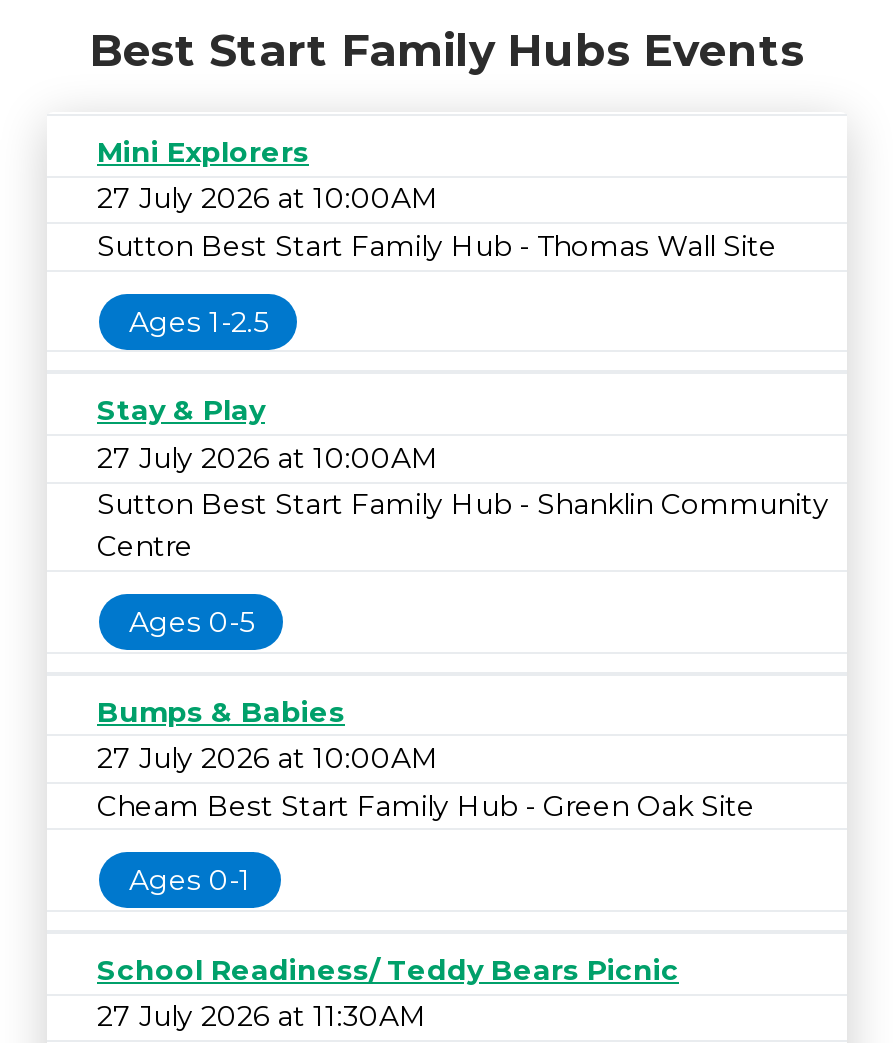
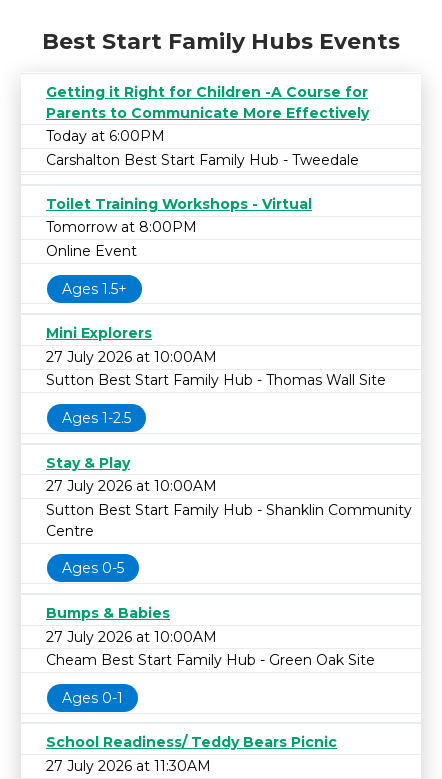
none -> [46,82,369,298] Getting it Right for Children -A Course for | Parents to Communicate More Effectively | Today at 6:00PM | Carshalton Best Start Family Hub - Tweedale | Toilet Training Workshops - Virtual | Tomorrow at 8:00PM | Online Event | Ages 1.5+

